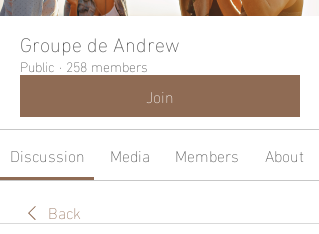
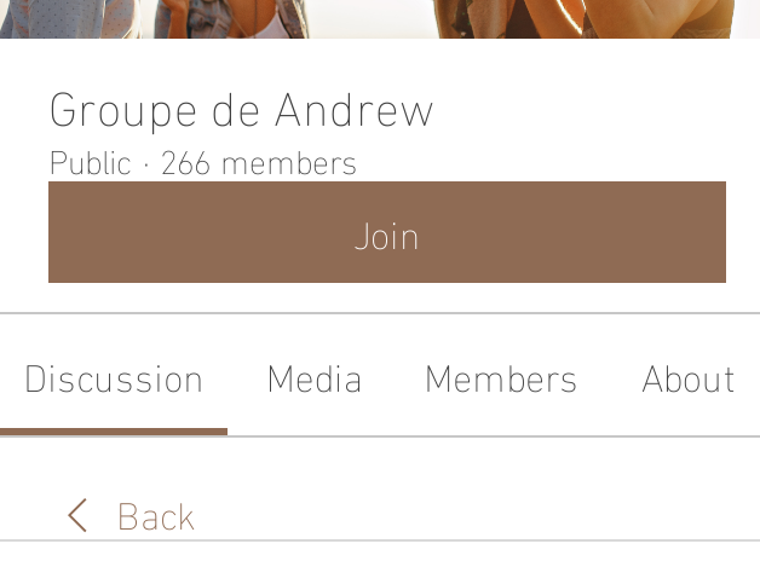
[20,53,148,78] Public · 258 members -> [48,128,358,189] Public · 266 members

